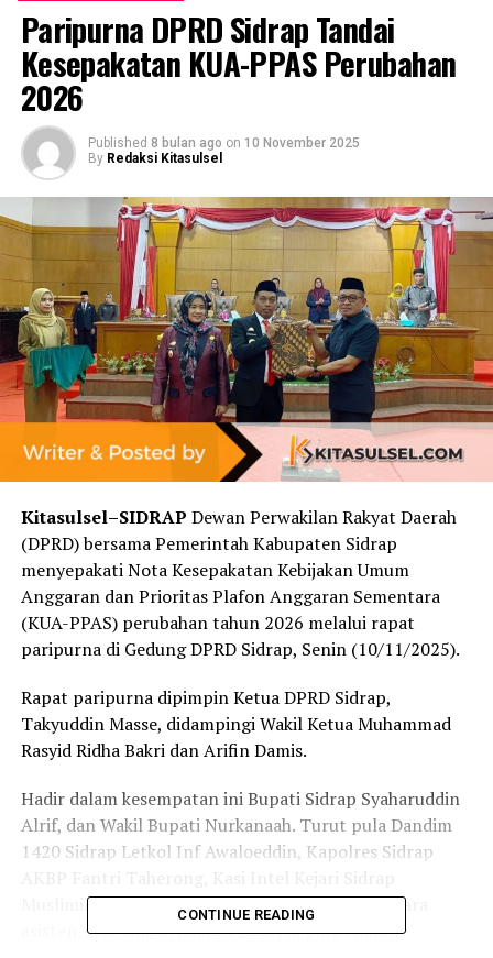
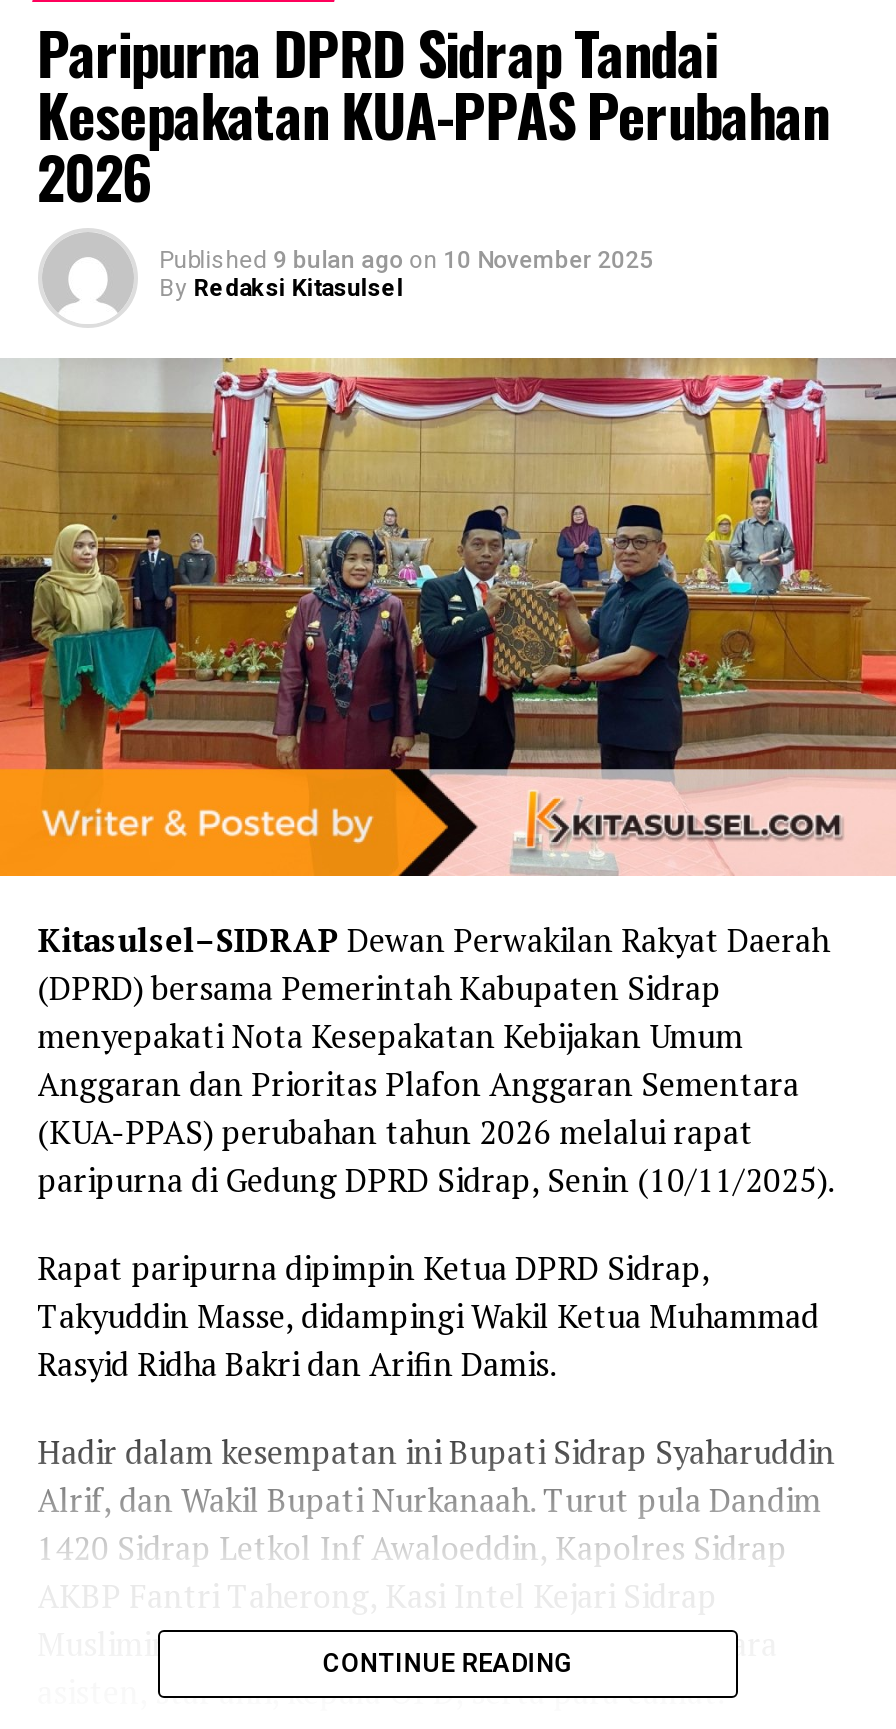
[88,136,360,151] Published 8 bulan ago on 10 November 2025 -> [159,246,653,274] Published 9 bulan ago on 10 November 2025

